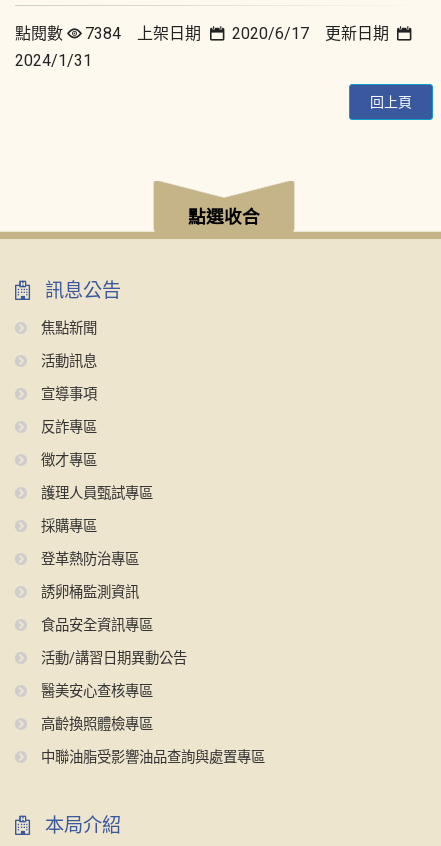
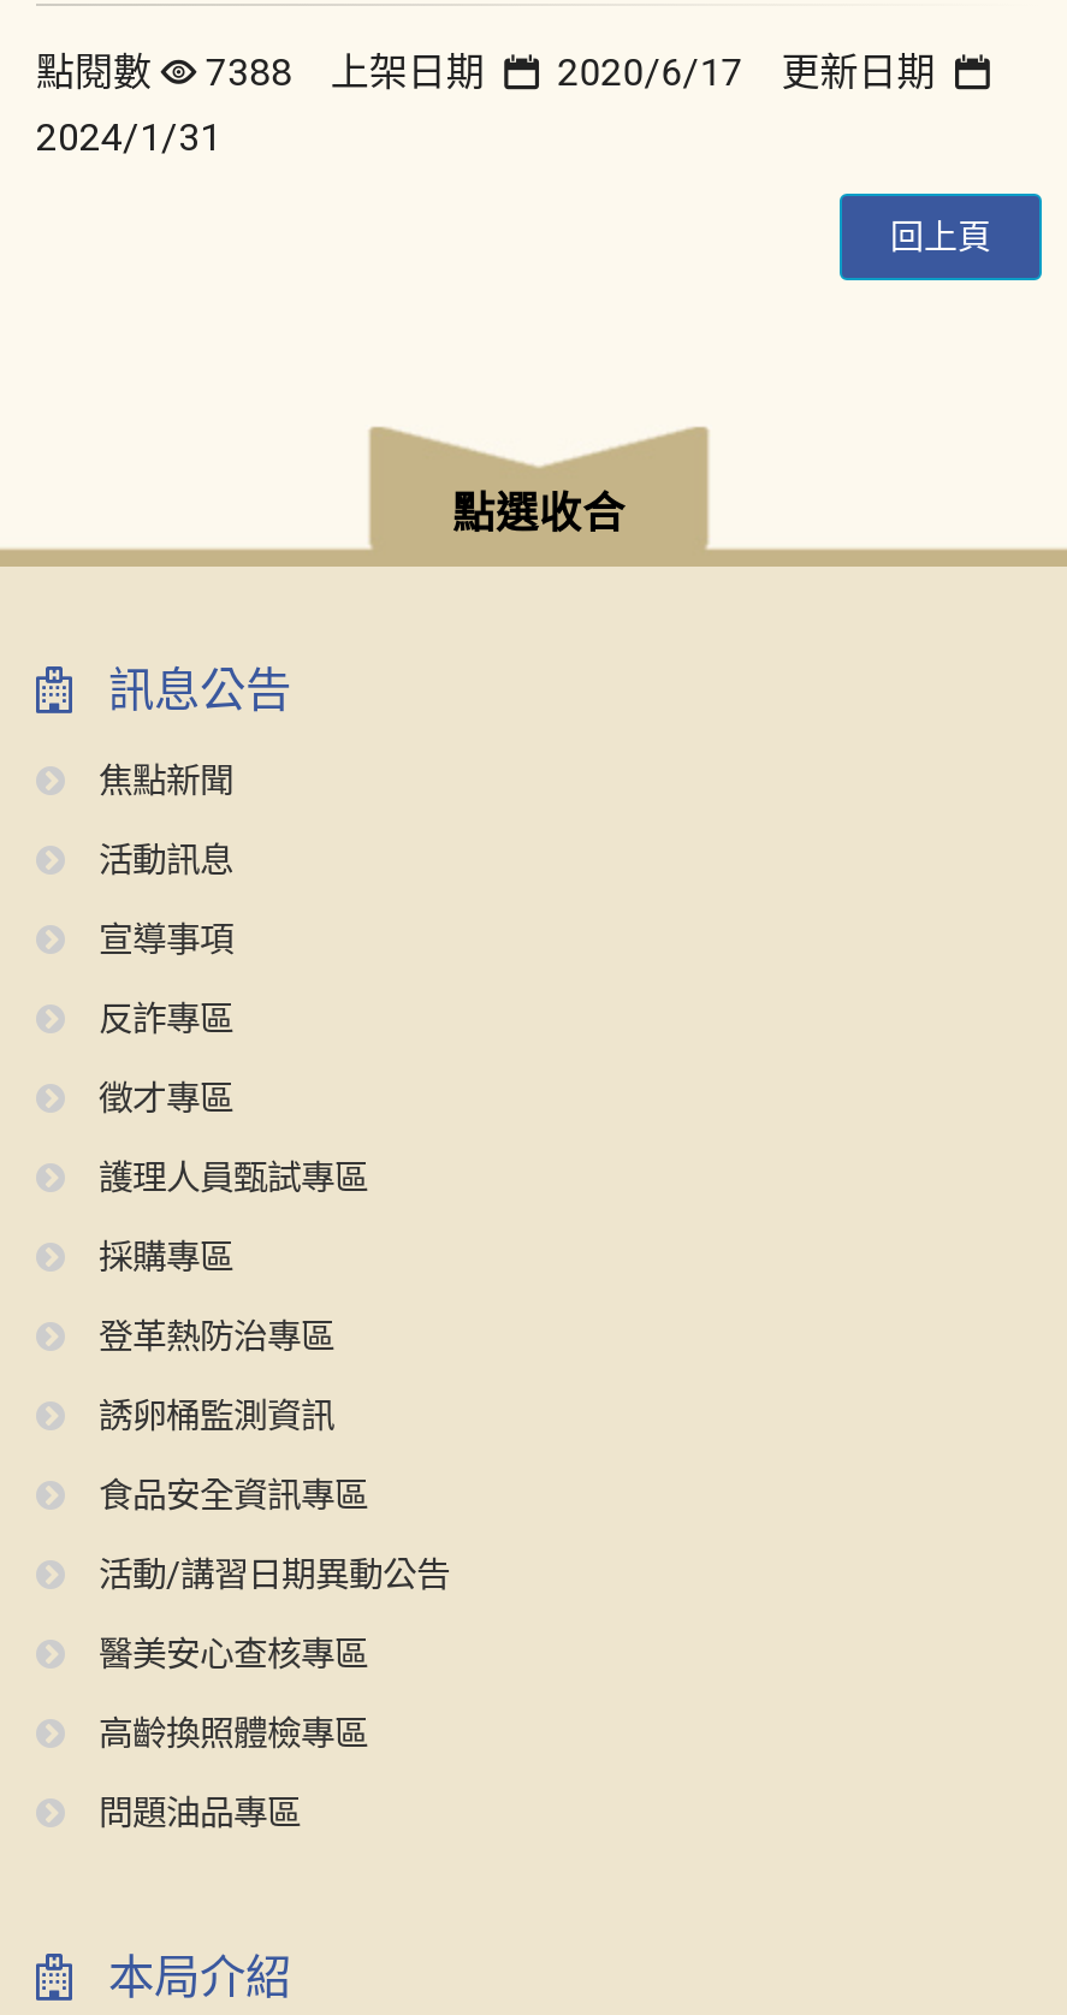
[15,24,393,43] 點閱數 7384 上架日期 2020/6/17 更新日期 -> [36,49,945,95] 點閱數 7388 上架日期 2020/6/17 更新日期
[37,749,265,766] 中聯油脂受影響油品查詢與處置專區 -> [89,1794,301,1835] 問題油品專區

